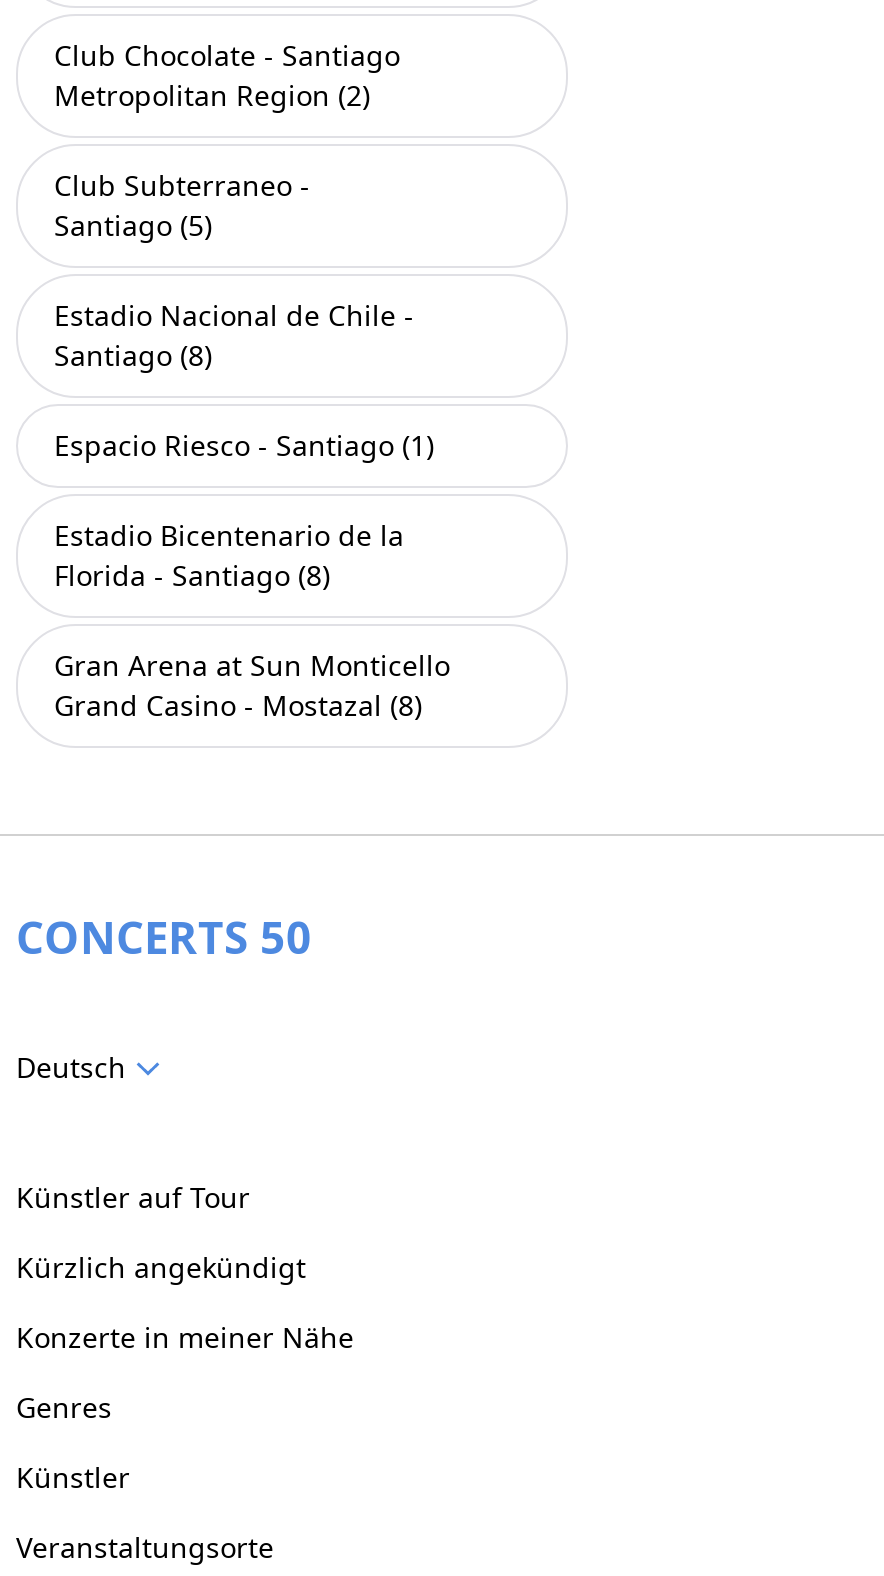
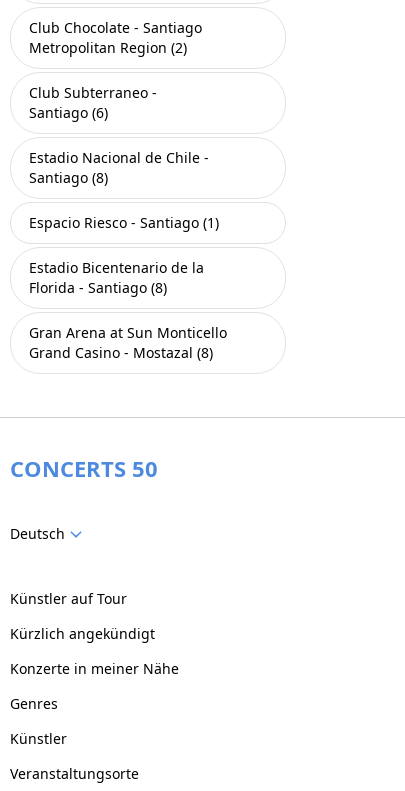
[54,206,212,244] Santiago (5) -> [29,103,108,122] Santiago (6)

